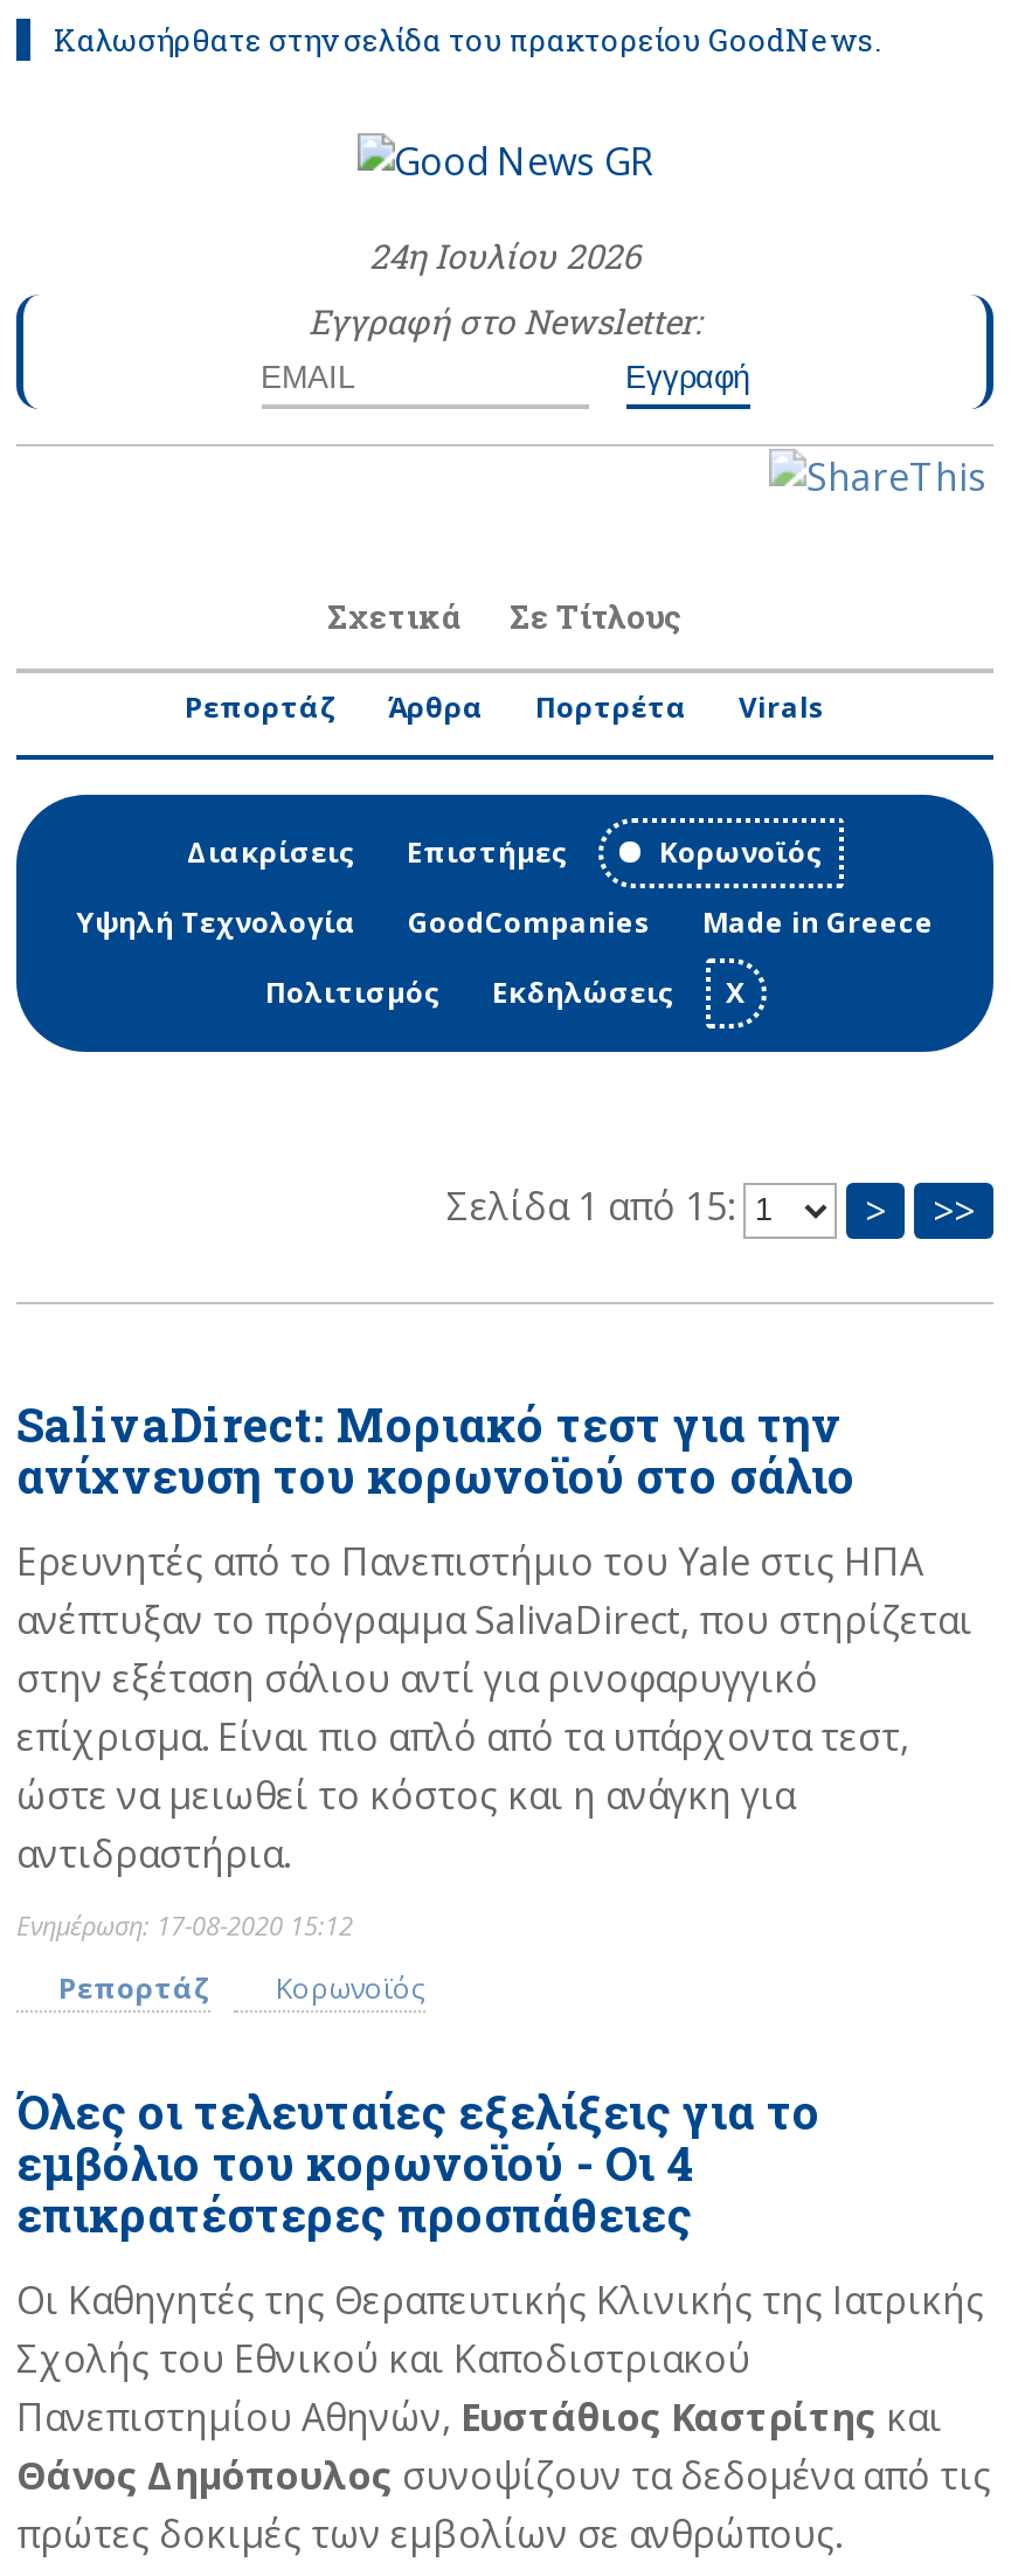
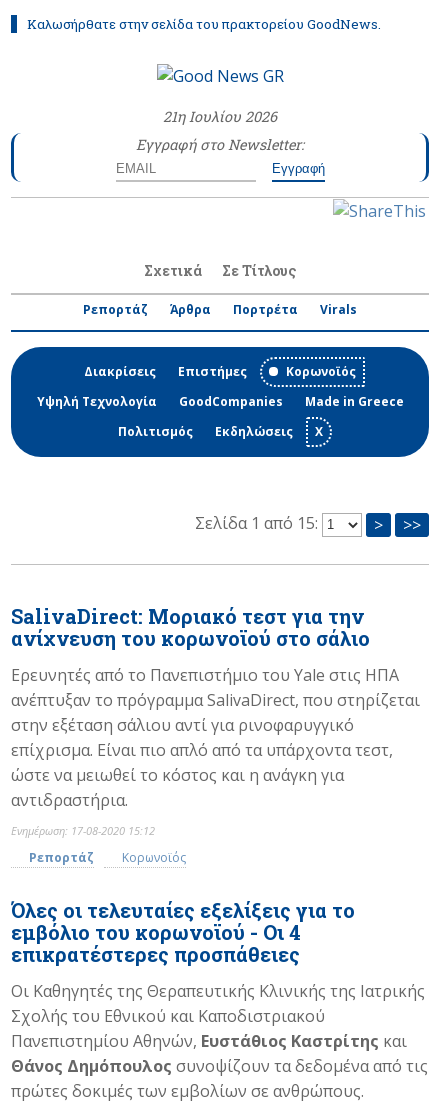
[369,234,640,279] 24η Ιουλίου 2026 -> [163,107,277,126] 21η Ιουλίου 2026

